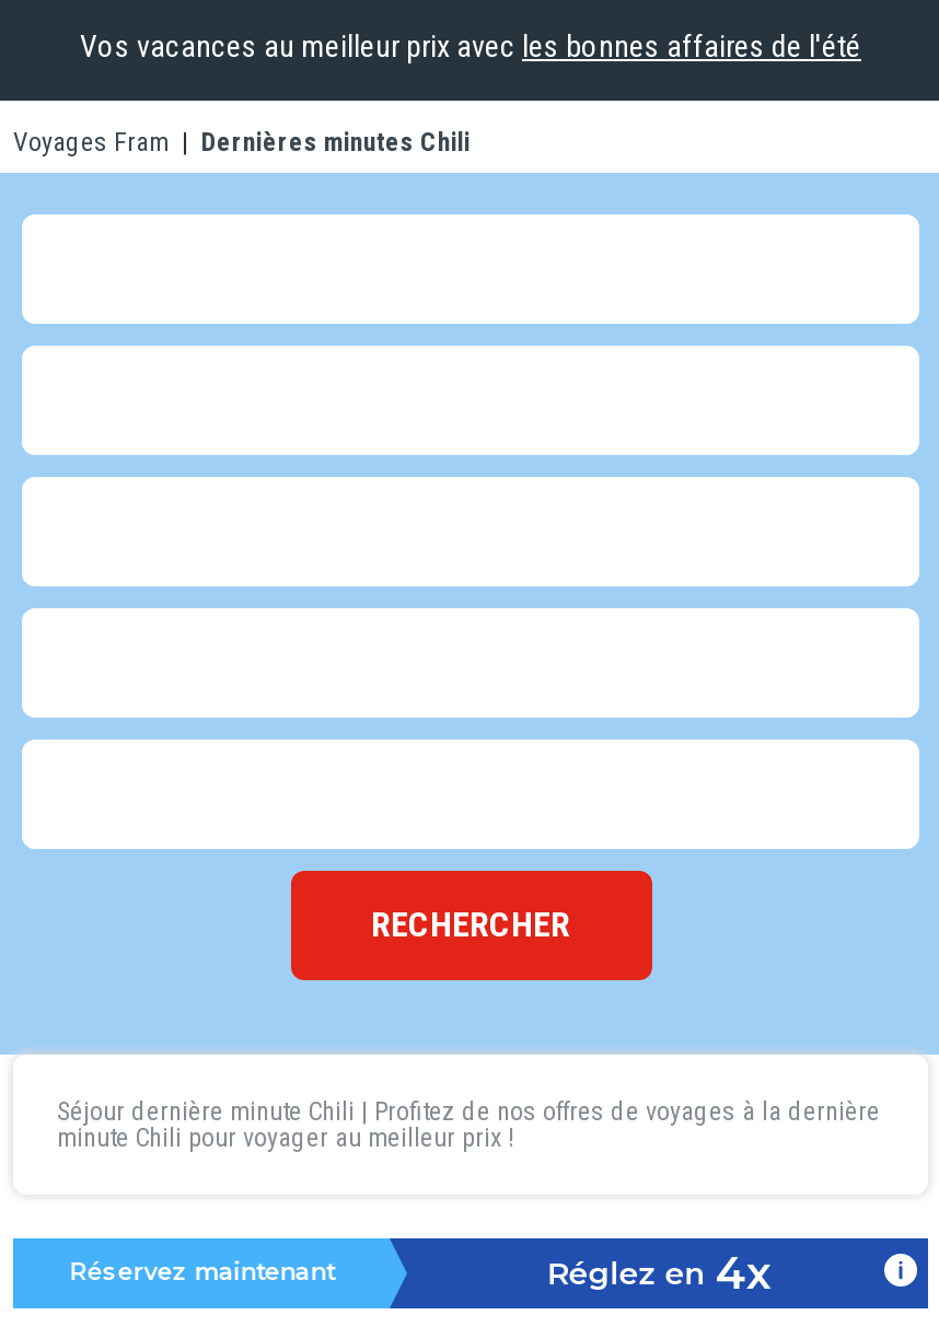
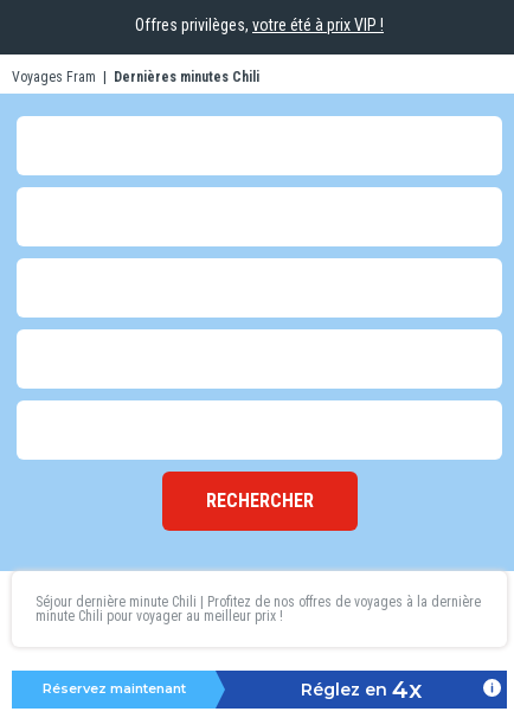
[80,28,861,63] Vos vacances au meilleur prix avec les bonnes affaires de l'été -> [135,15,384,34] Offres privilèges, votre été à prix VIP !

